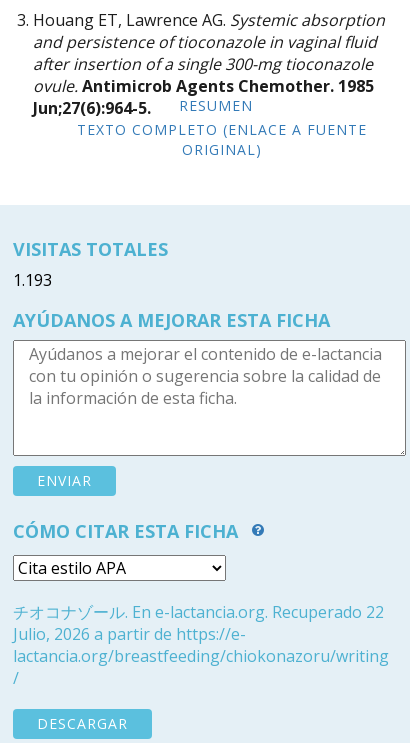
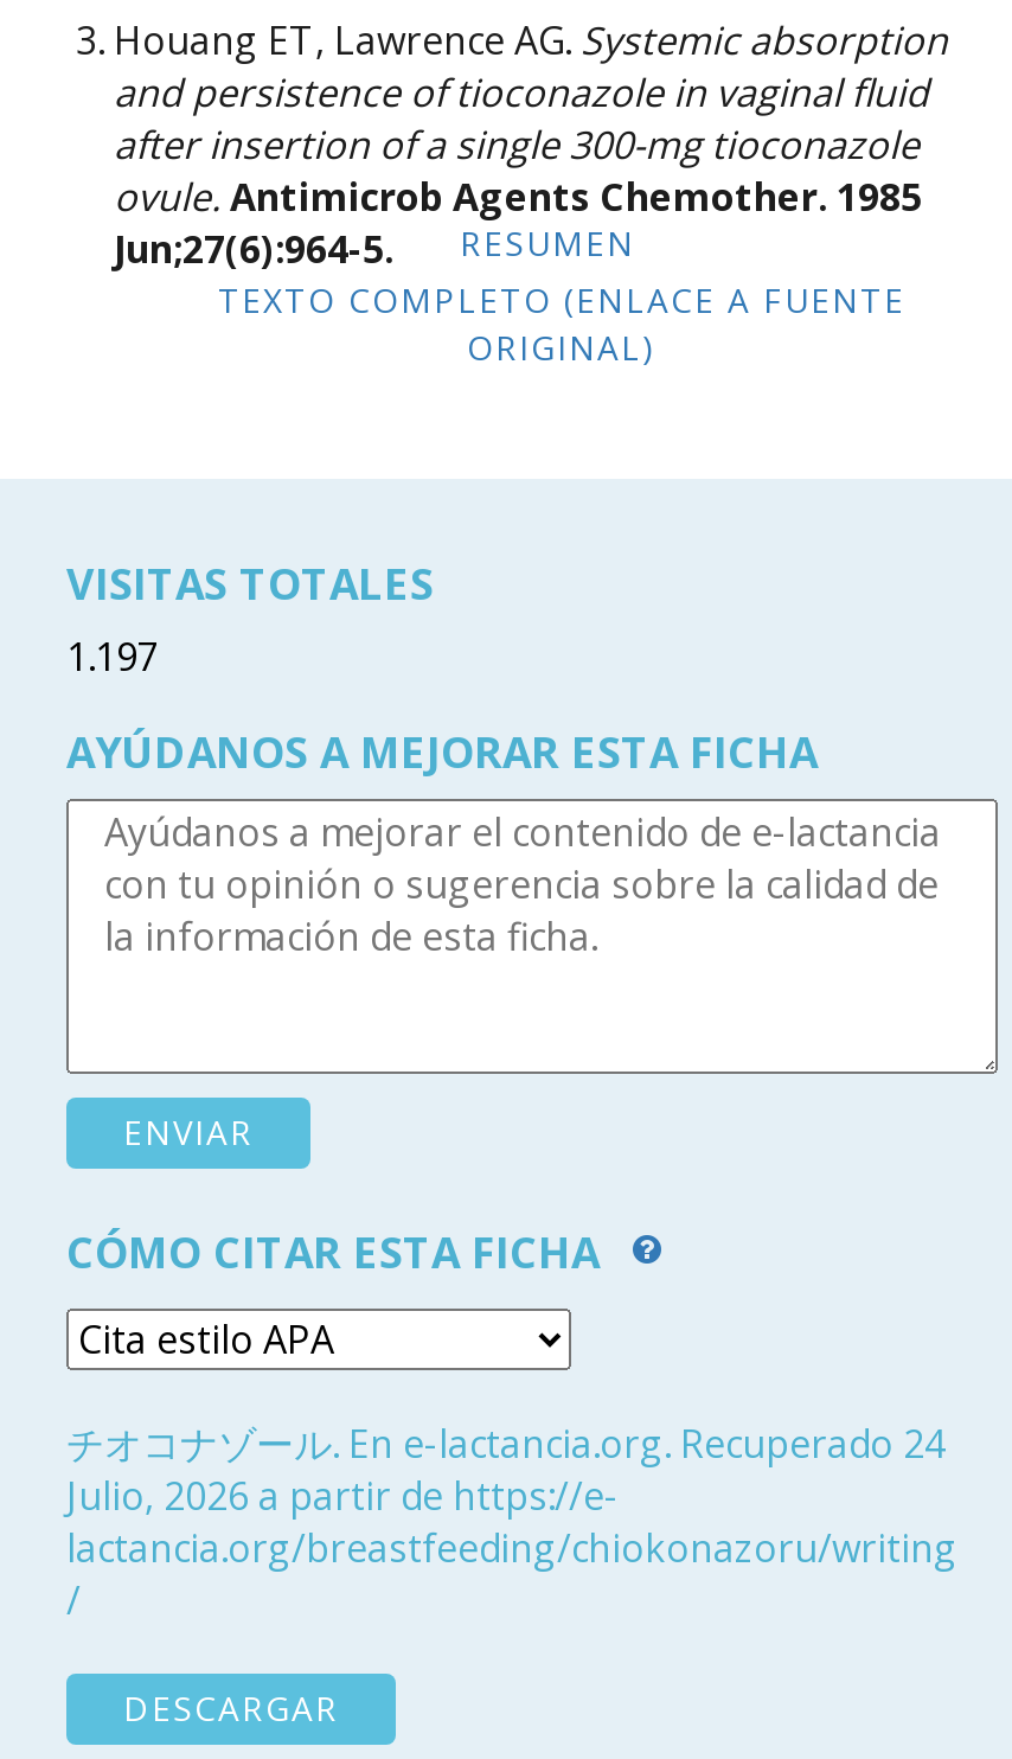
[13,269,52,291] 1.193 -> [66,632,159,684] 1.197
[13,601,384,623] チオコナゾール. En e-lactancia.org. Recuperado 22 -> [66,1419,946,1471] チオコナゾール. En e-lactancia.org. Recuperado 24

